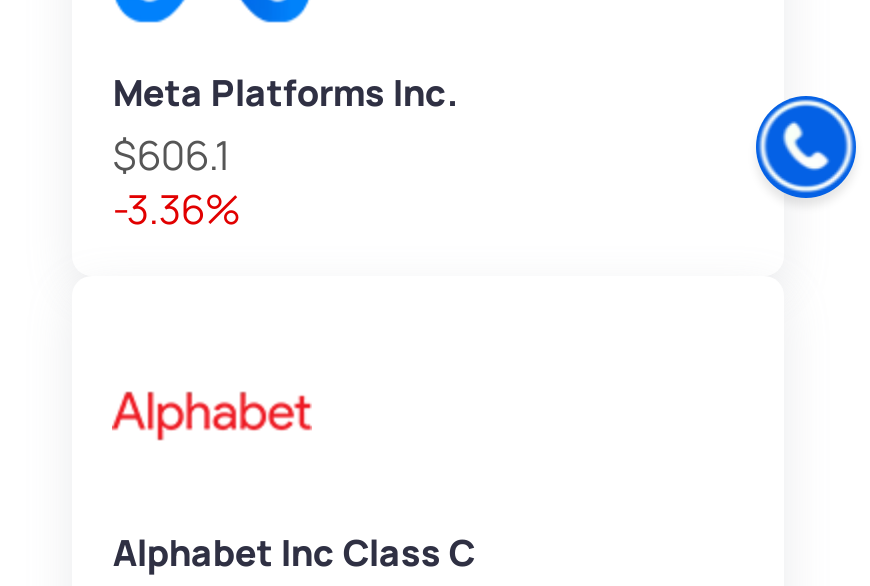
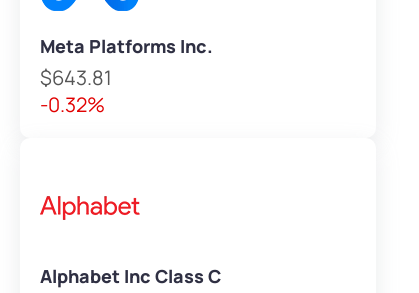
[754,94,858,202] [image] -> none
[113,129,231,183] $606.1 -> [40,64,112,91] $643.81
[113,183,241,237] -3.36% -> [40,91,105,118] -0.32%

